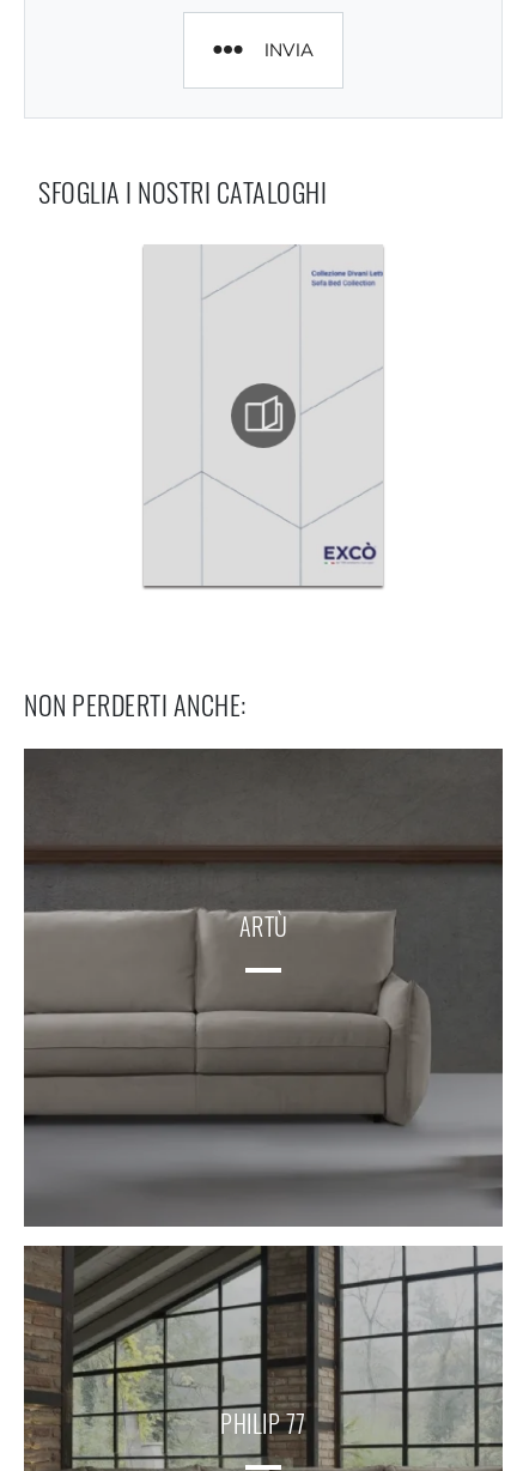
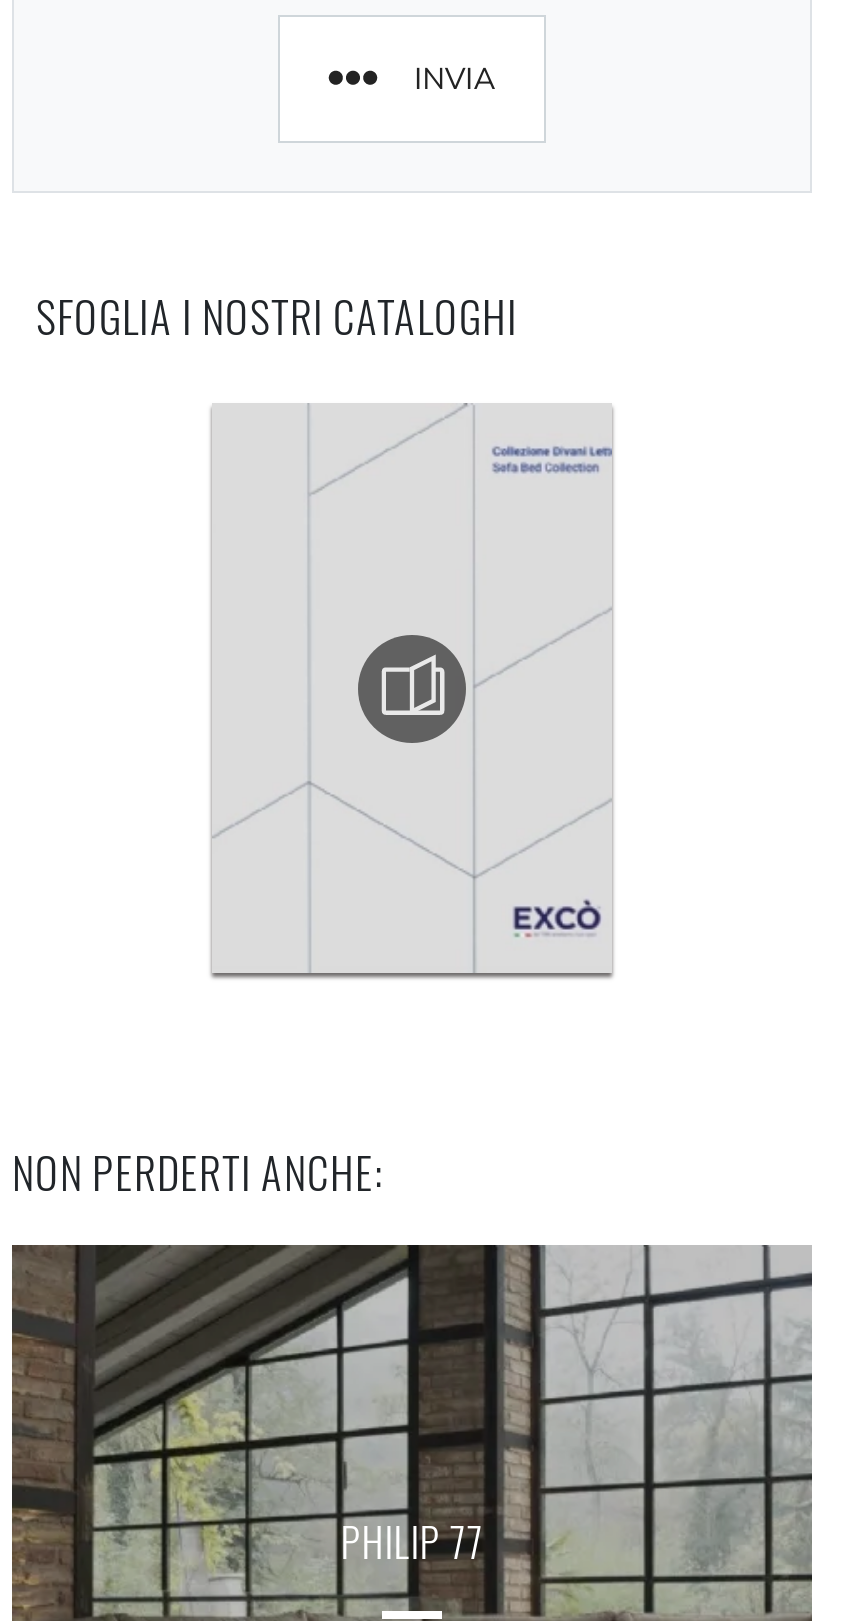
[23,749,503,1228] [image] | ARTÙ -> none

